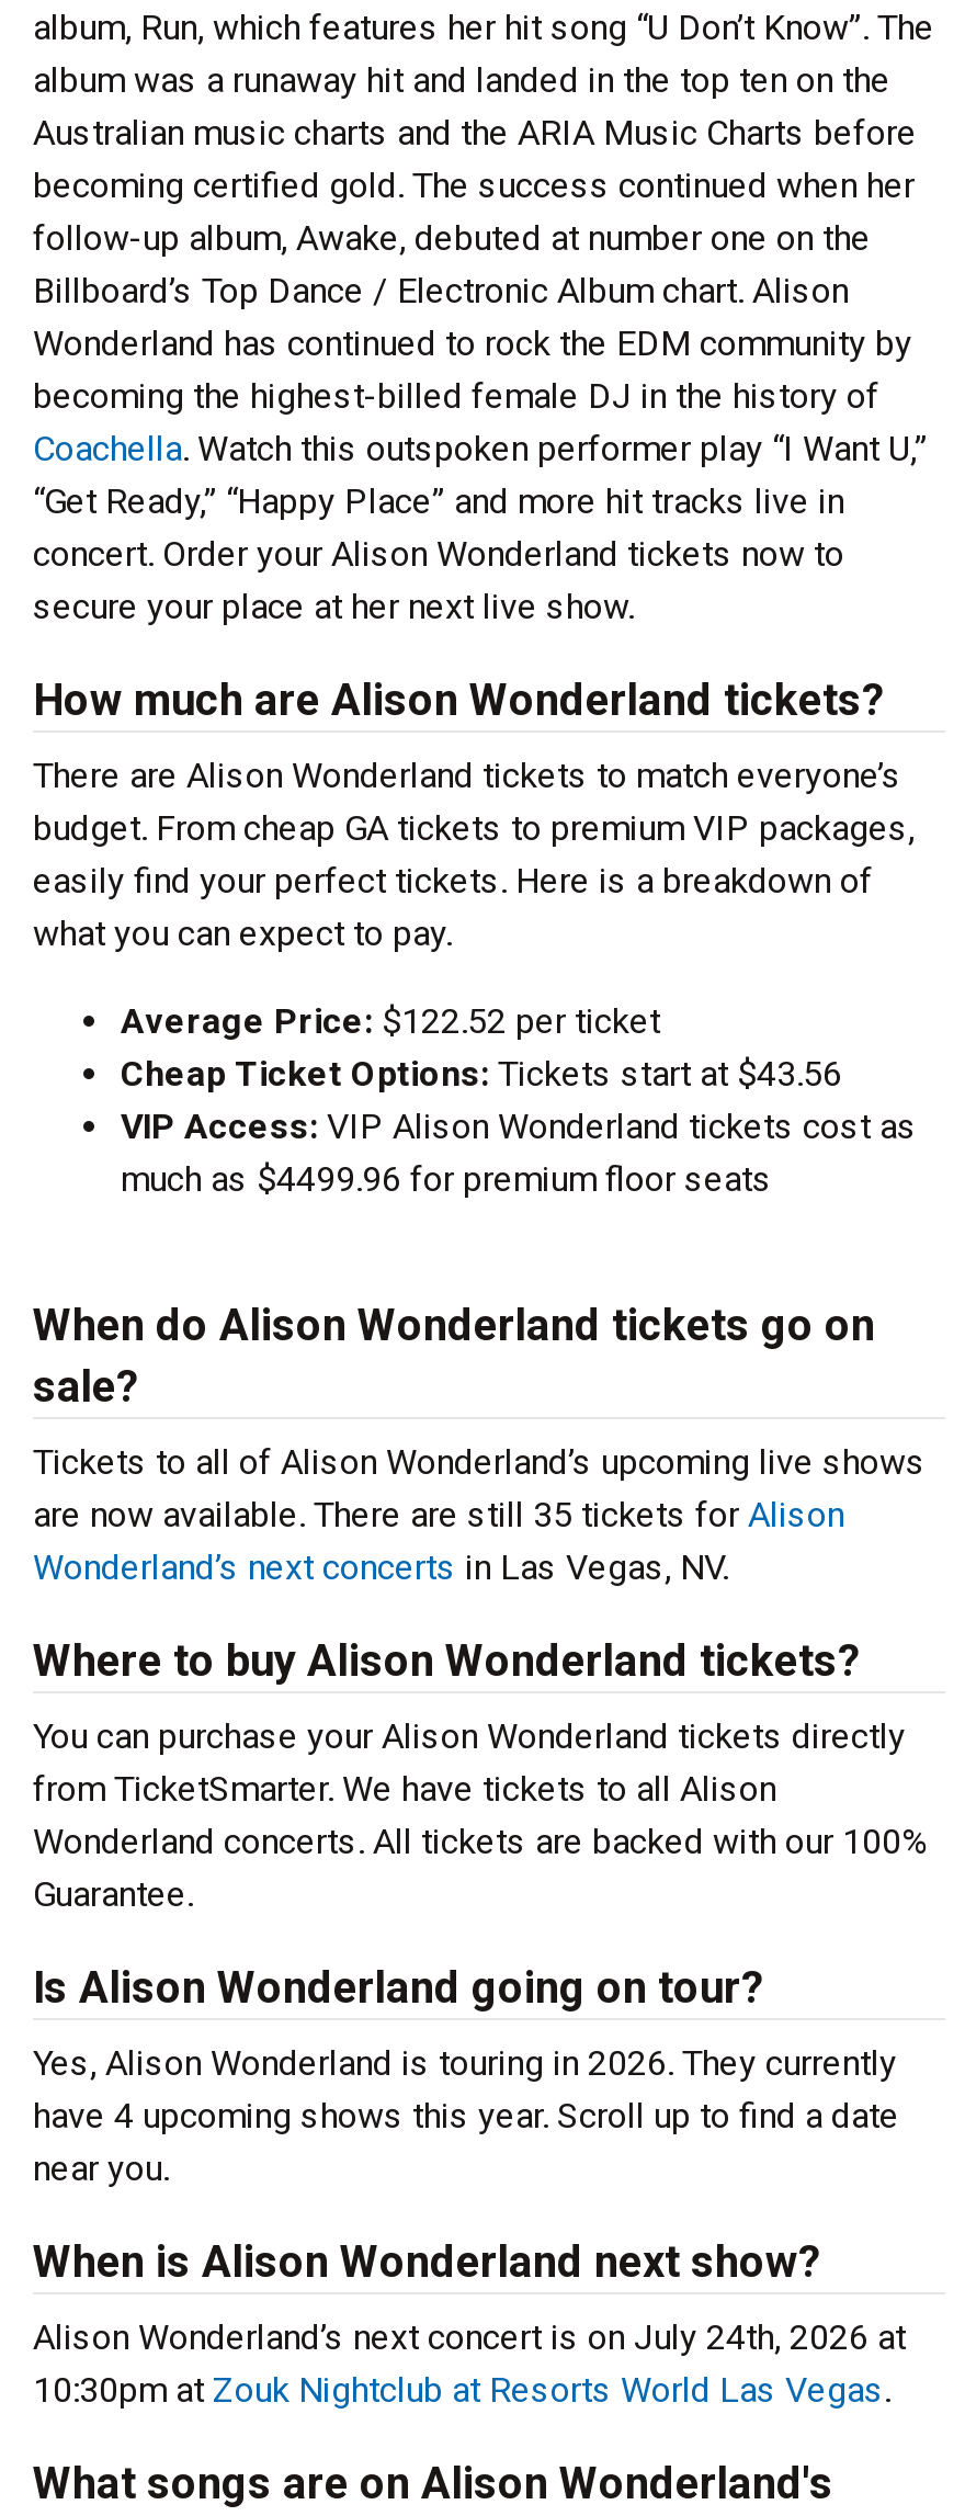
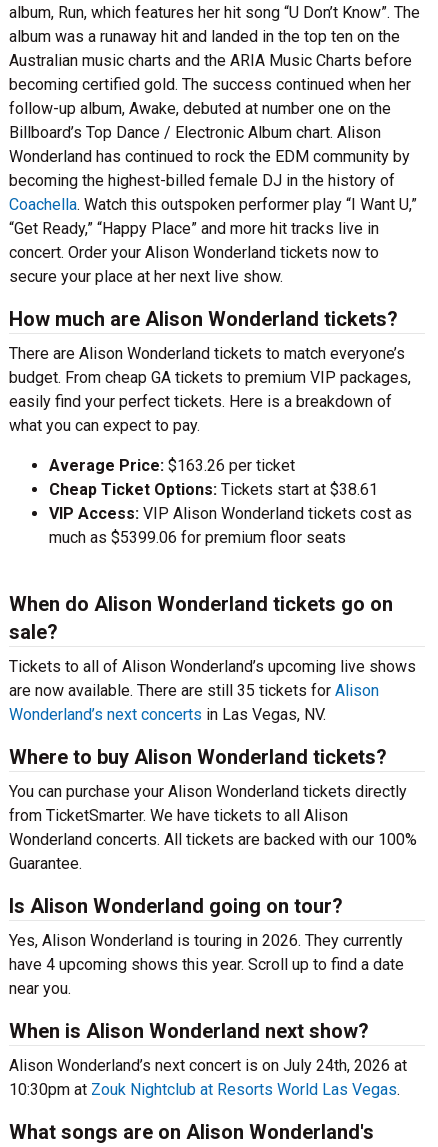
[121,1000,660,1042] Average Price: $122.52 per ticket -> [49,456,295,475] Average Price: $163.26 per ticket
[121,1053,842,1095] Cheap Ticket Options: Tickets start at $43.56 -> [49,480,378,499] Cheap Ticket Options: Tickets start at $38.61
[121,1158,772,1200] much as $4499.96 for premium floor seats -> [49,528,346,547] much as $5399.06 for premium floor seats

